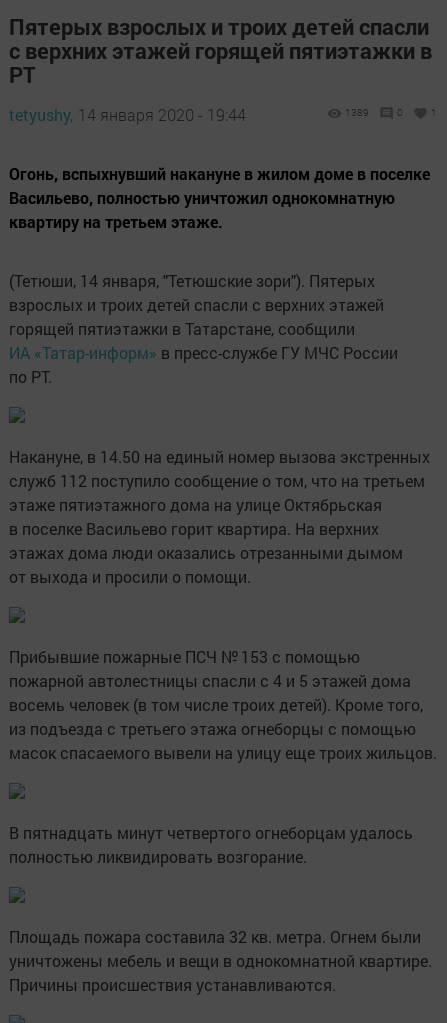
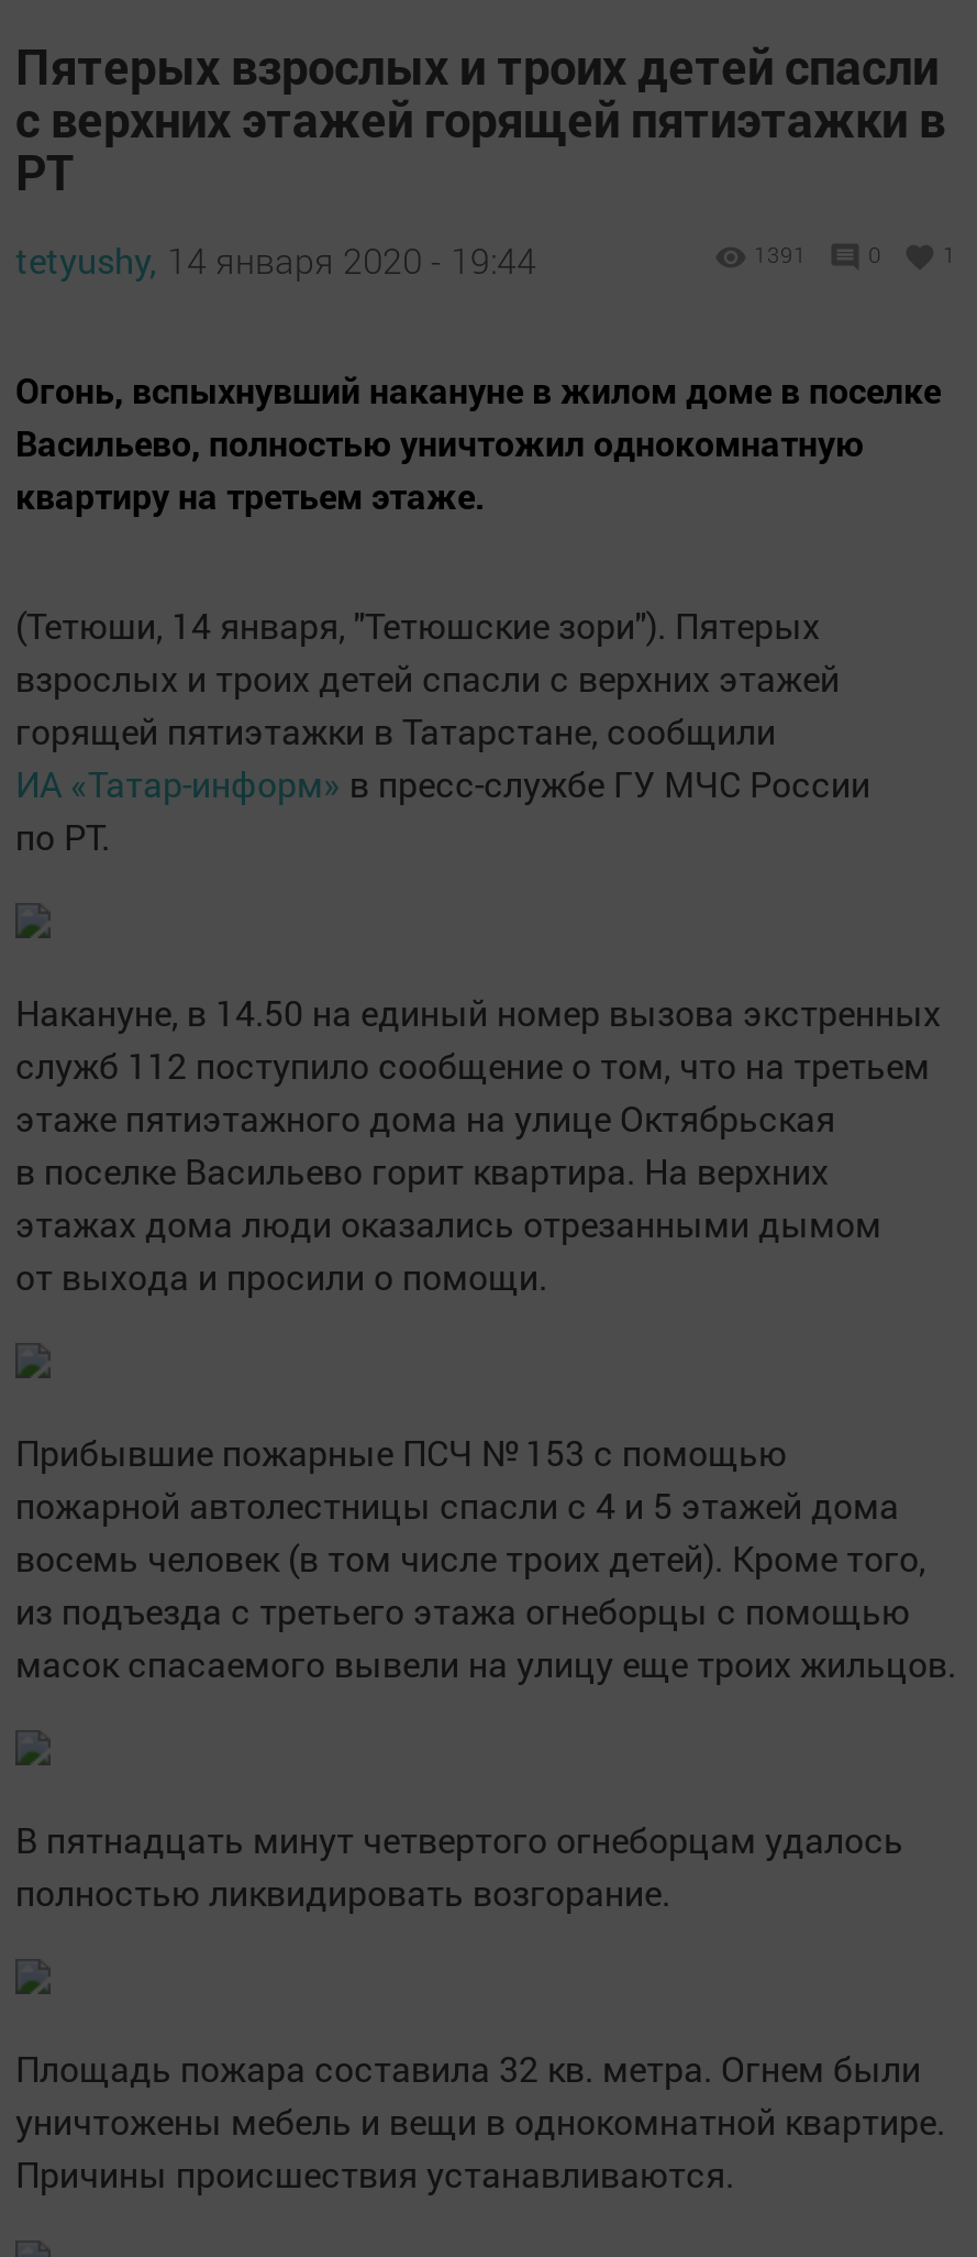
[345,106,369,119] 1389 -> [754,240,807,269] 1391

